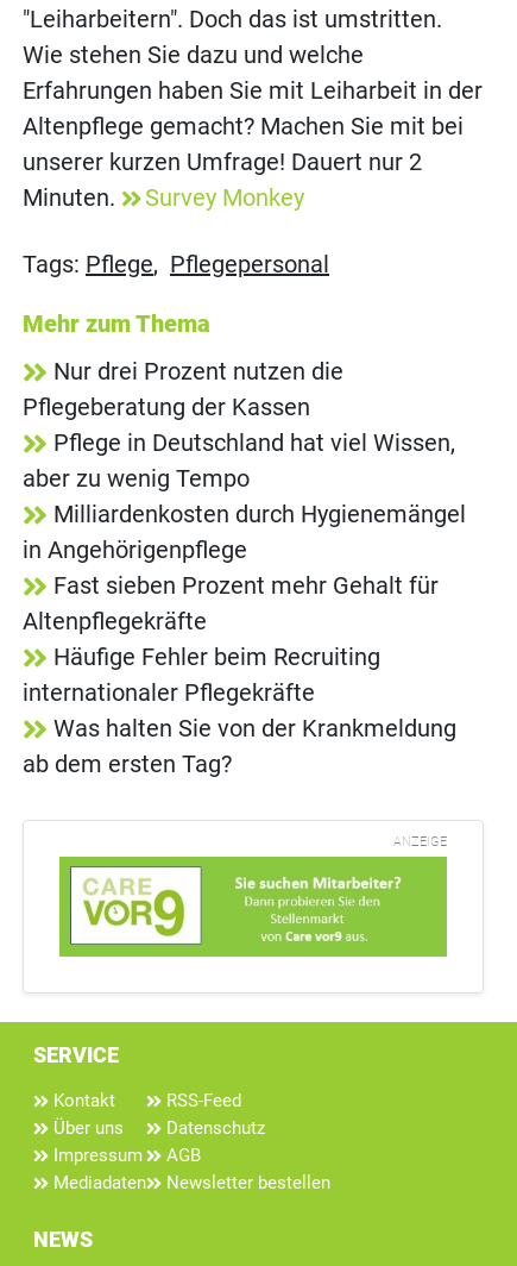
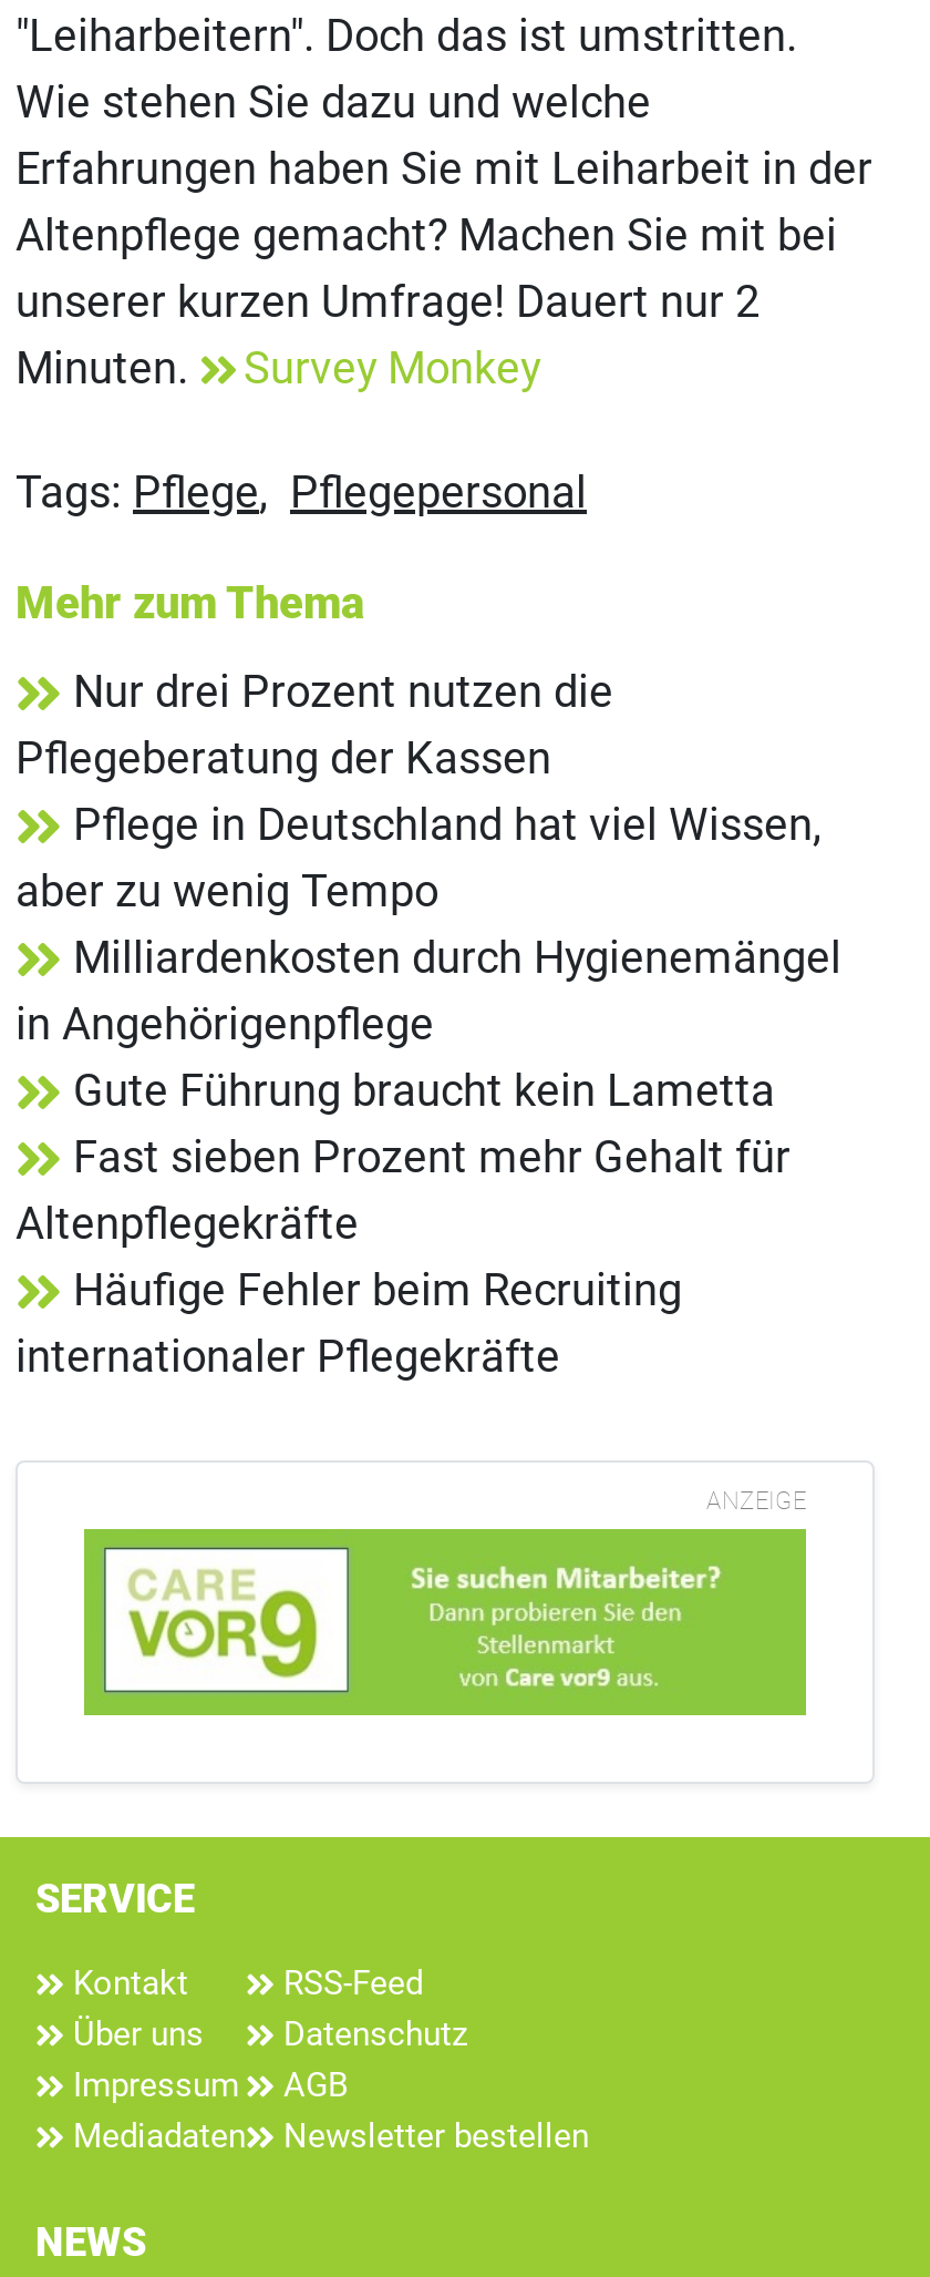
moved [23,572,439,707] -> [15,1131,790,1384]: Fast sieben Prozent mehr Gehalt für | Altenpflegekräfte | Häufige Fehler beim Recruiting | internationaler Pflegekräfte
none -> [73,1065,775,1118] Gute Führung braucht kein Lametta
[23,715,456,779] Was halten Sie von der Krankmeldung | ab dem ersten Tag? -> none

